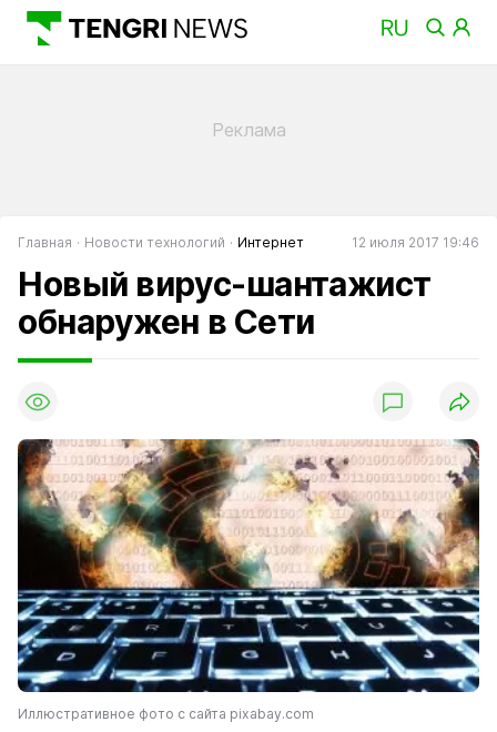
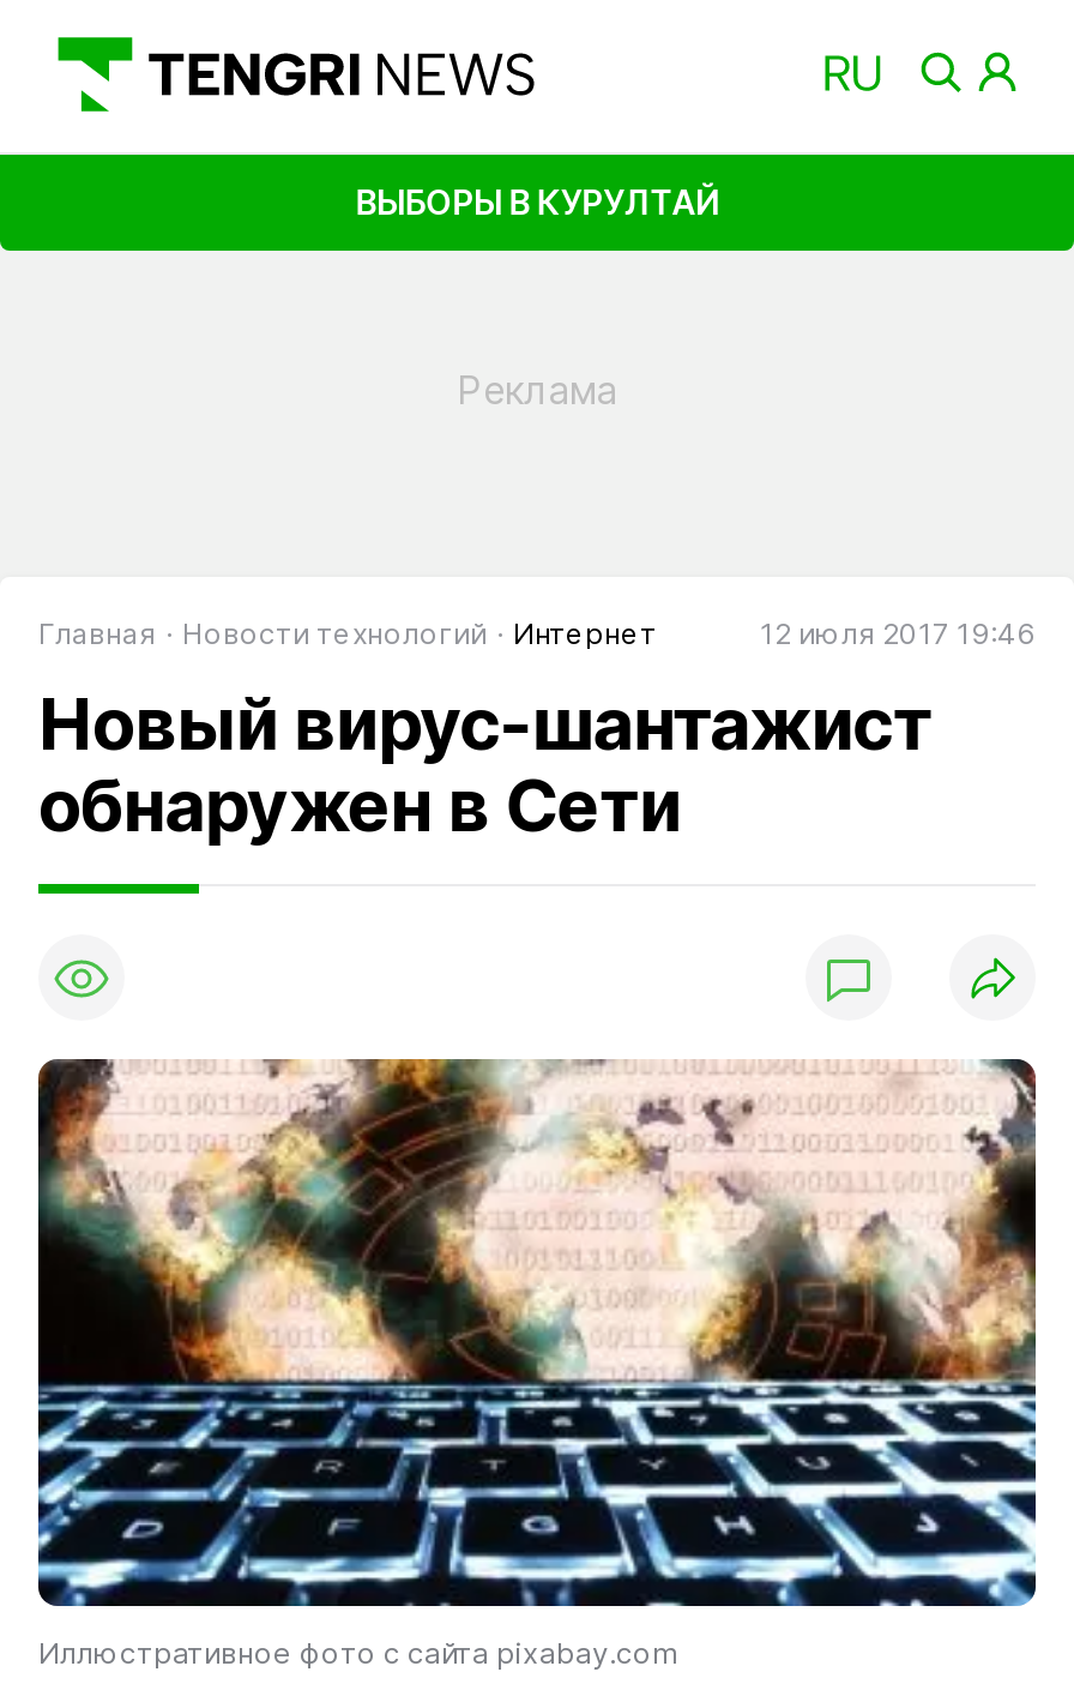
none -> [355,180,719,221] ВЫБОРЫ В КУРУЛТАЙ

